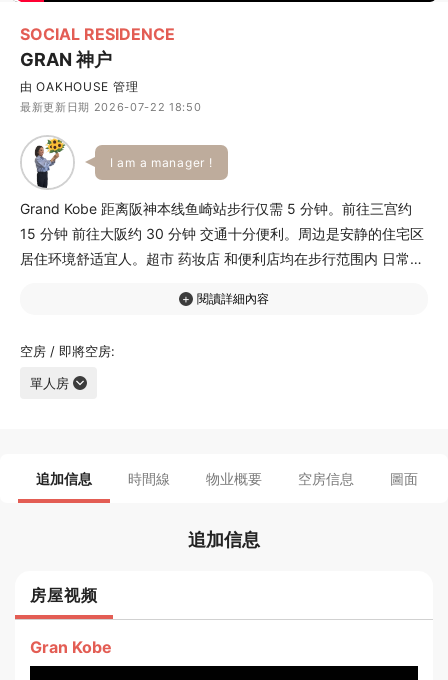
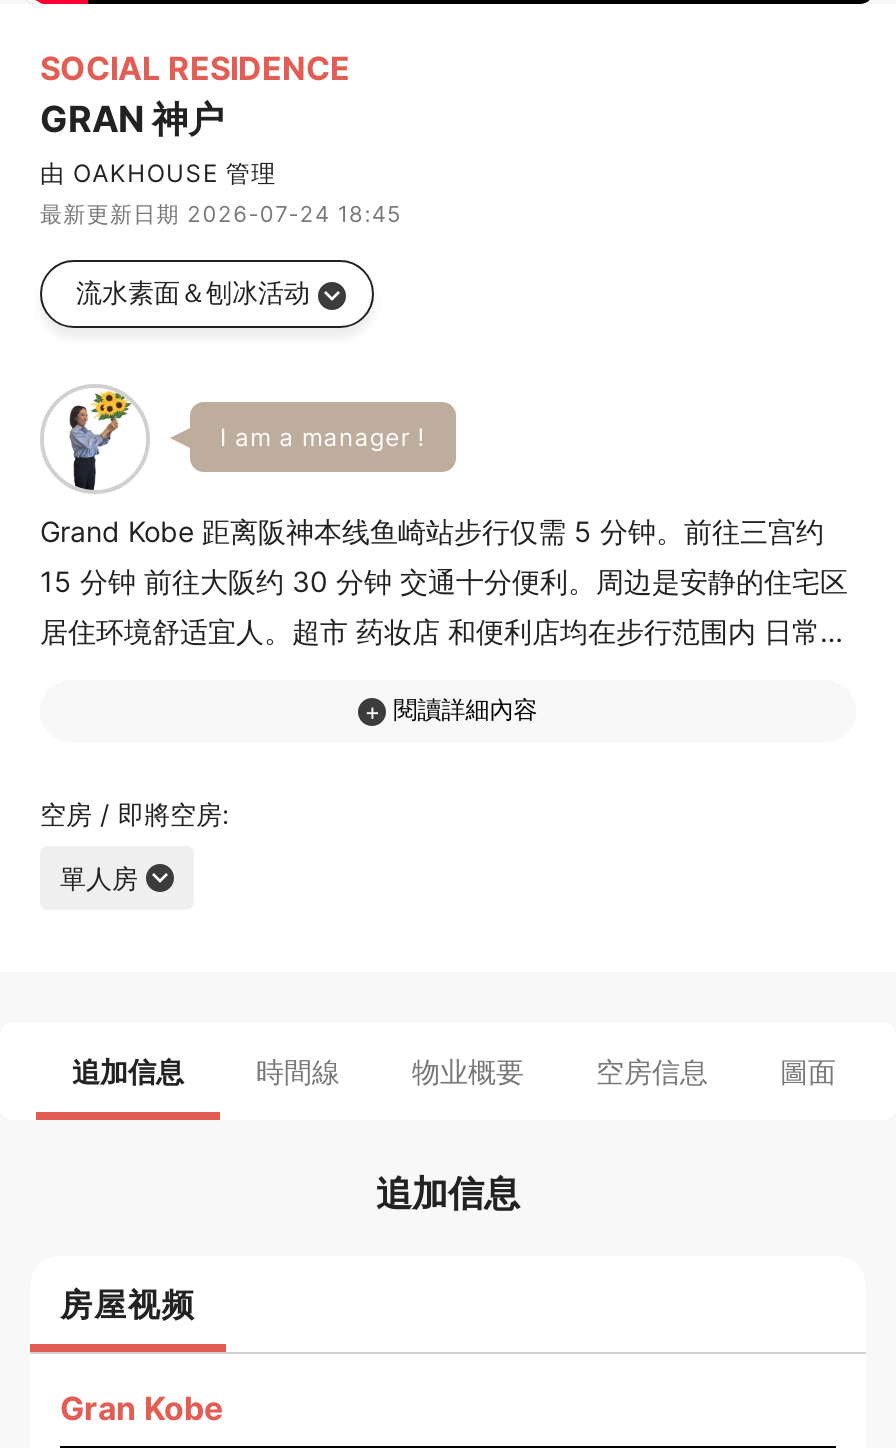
[20,100,201,114] 最新更新日期 2026-07-22 18:50 -> [40,201,402,309] 最新更新日期 2026-07-24 18:45 | 流水素面＆刨冰活动

